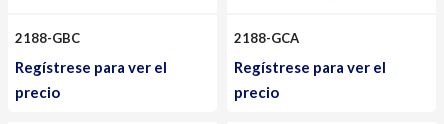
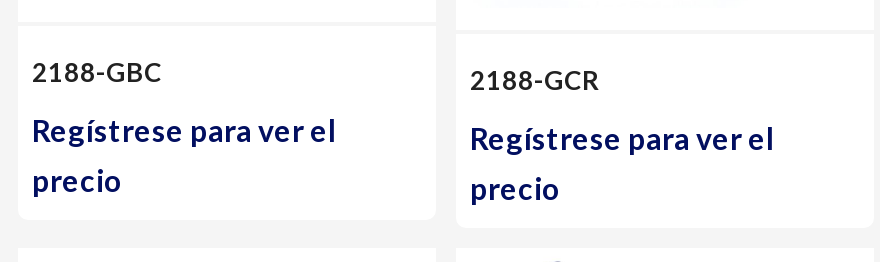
[234,30,299,46] 2188-GCA -> [470,64,600,96] 2188-GCR

